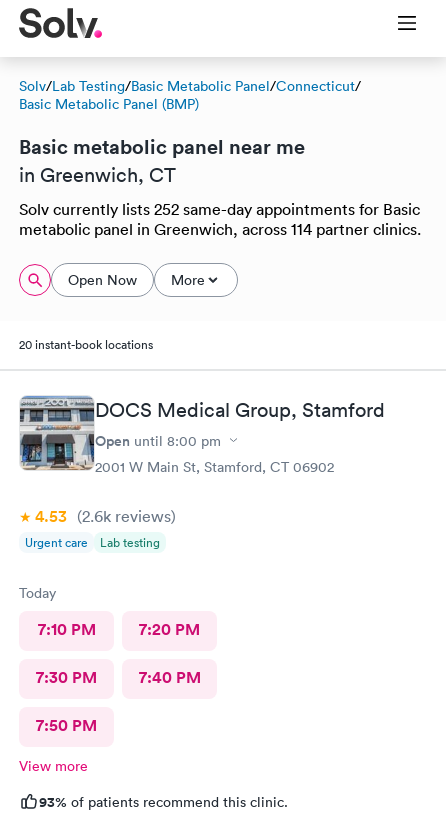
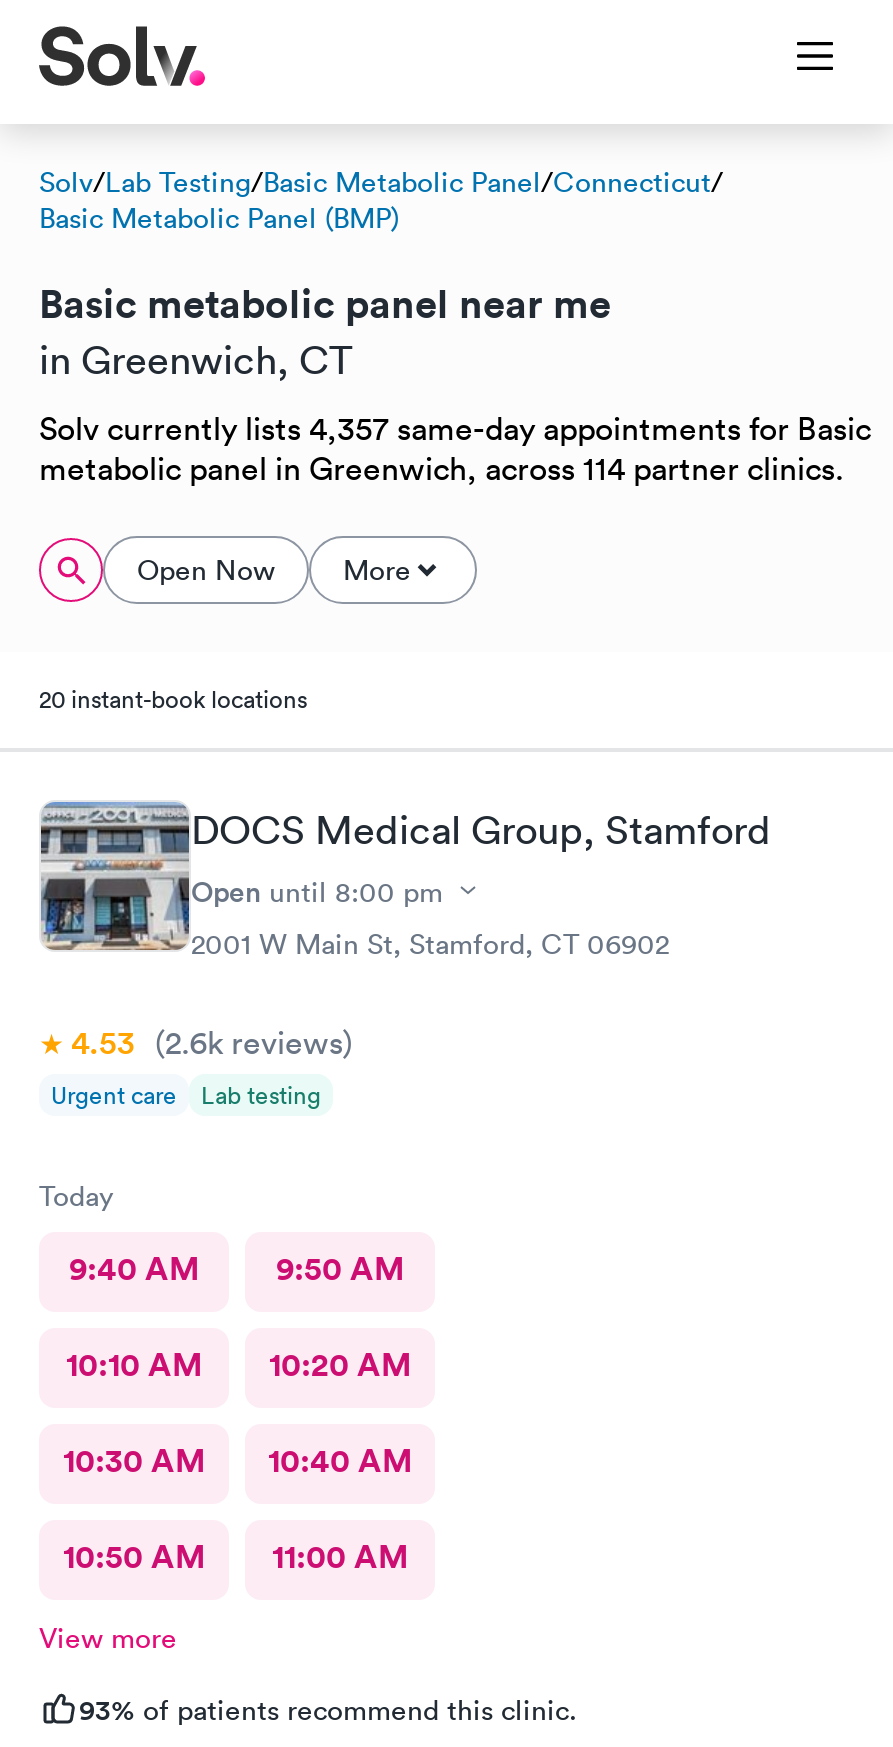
[19,199,420,219] Solv currently lists 252 same-day appointments for Basic -> [39,408,871,448] Solv currently lists 4,357 same-day appointments for Basic
[36,618,200,735] 7:10 PM | 7:20 PM | 7:30 PM | 7:40 PM | 7:50 PM -> [63,1247,412,1577] 9:40 AM | 9:50 AM | 10:10 AM | 10:20 AM | 10:30 AM | 10:40 AM | 10:50 AM | 11:00 AM

